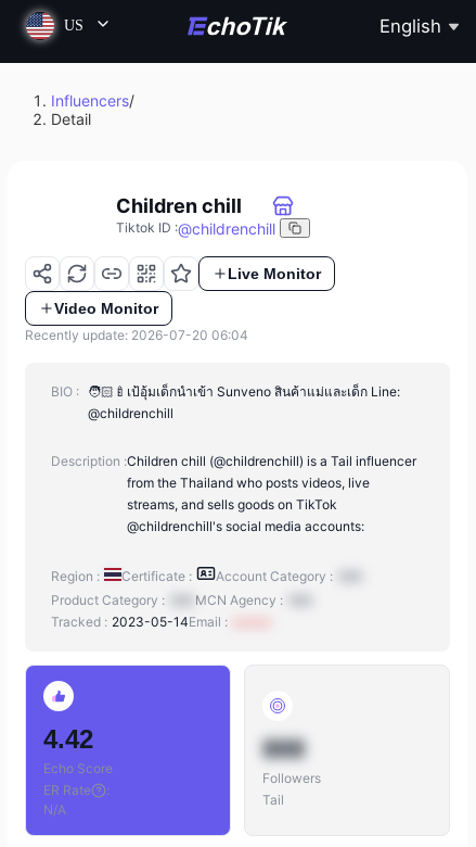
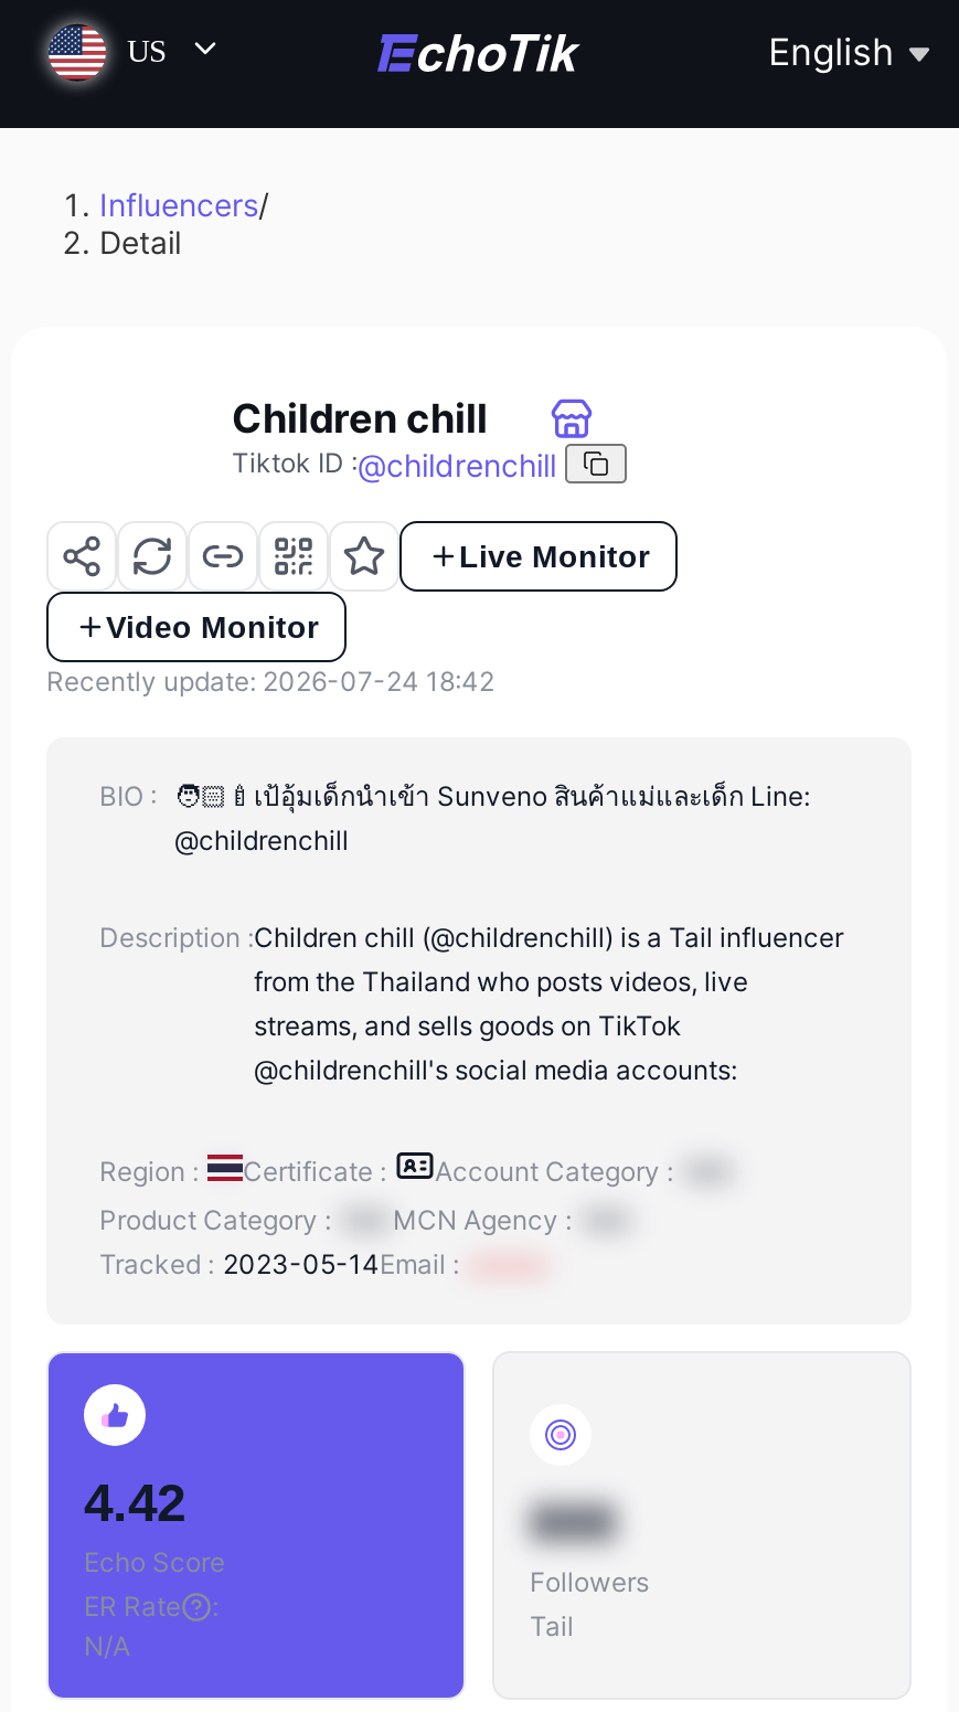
[25,327,248,343] Recently update: 2026-07-20 06:04 -> [46,665,494,698] Recently update: 2026-07-24 18:42

